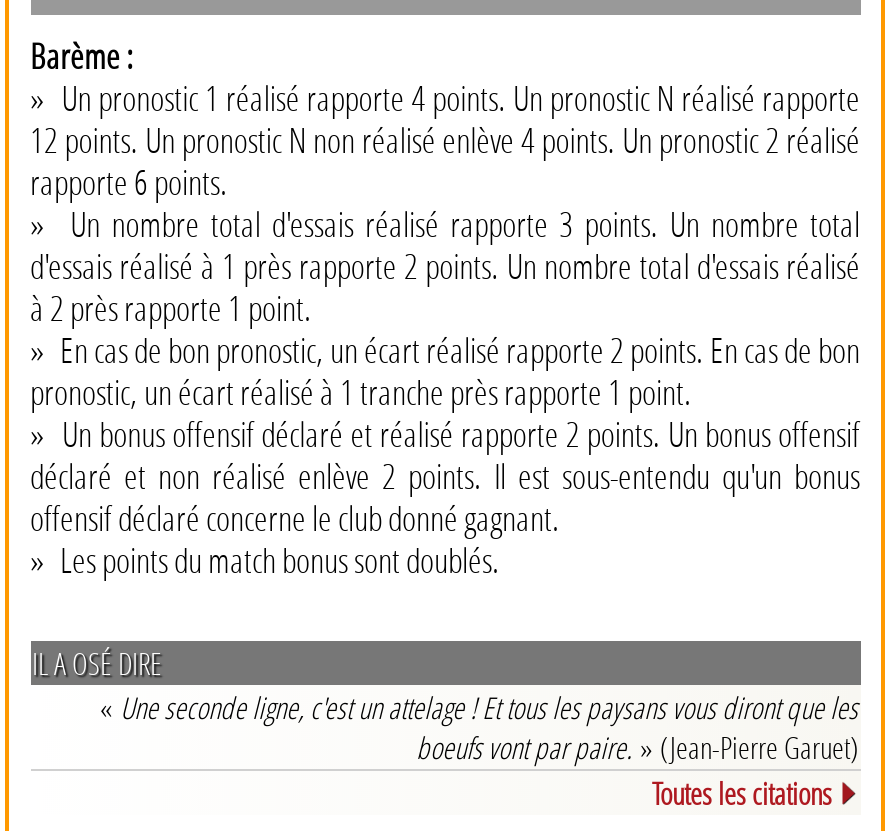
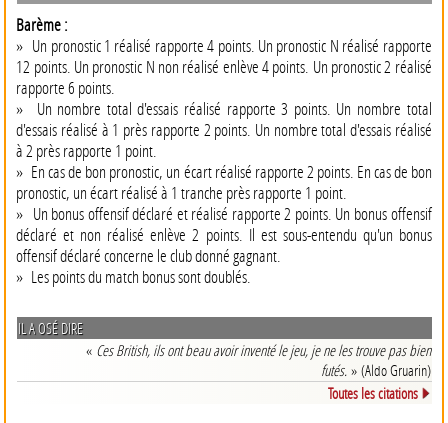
[100,687,858,767] «Une seconde ligne, c'est un attelage ! Et tous les paysans vous diront que les | boeufs vont par paire.» (Jean-Pierre Garuet) -> [85,340,430,380] «Ces British, ils ont beau avoir inventé le jeu, je ne les trouve pas bien | futés.» (Aldo Gruarin)

